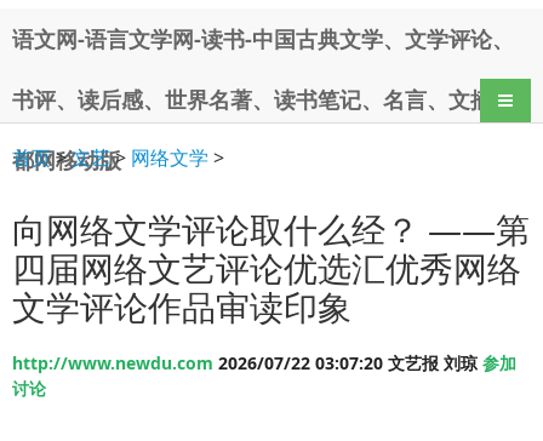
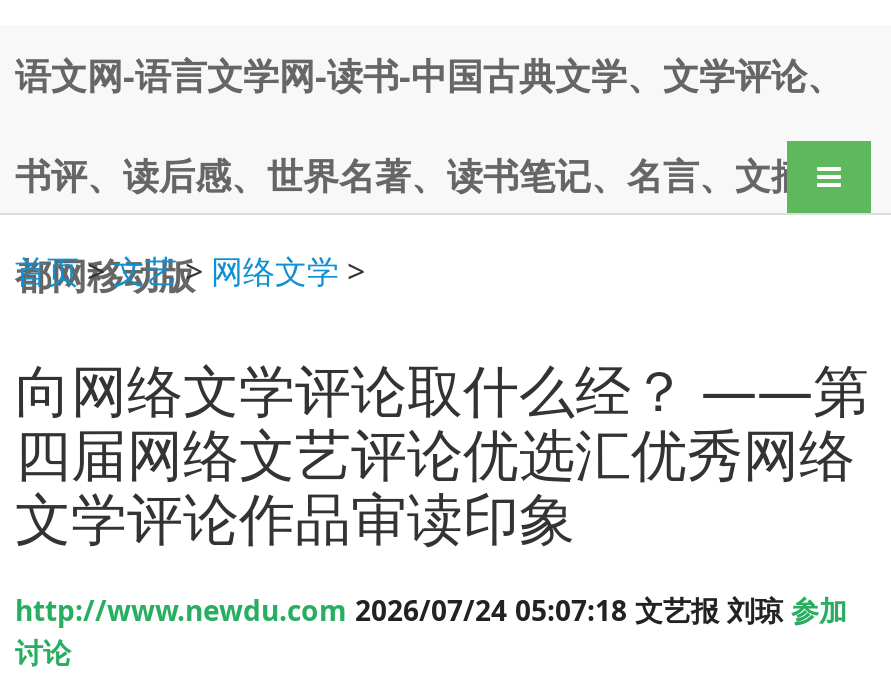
[12,351,516,374] http://www.newdu.com 2026/07/22 03:07:20 文艺报 刘琼参加 -> [15,590,847,628] http://www.newdu.com 2026/07/24 05:07:18 文艺报 刘琼参加

